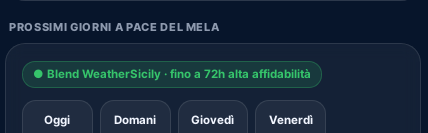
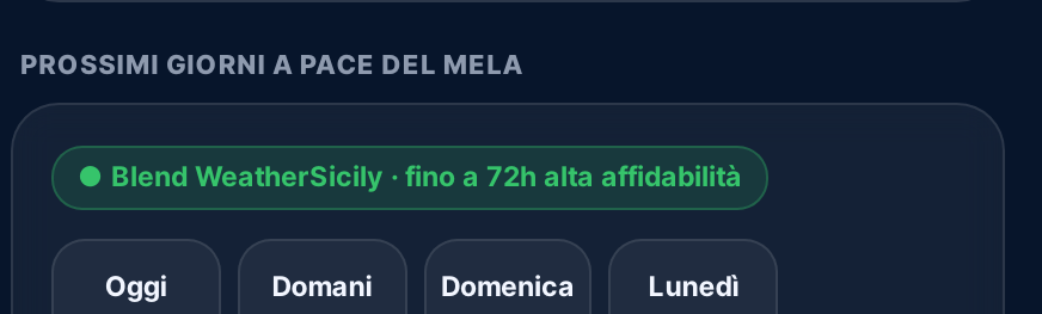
[191,113,234,127] Giovedì -> [441,270,575,303] Domenica
[269,113,313,127] Venerdì -> [648,270,739,303] Lunedì

